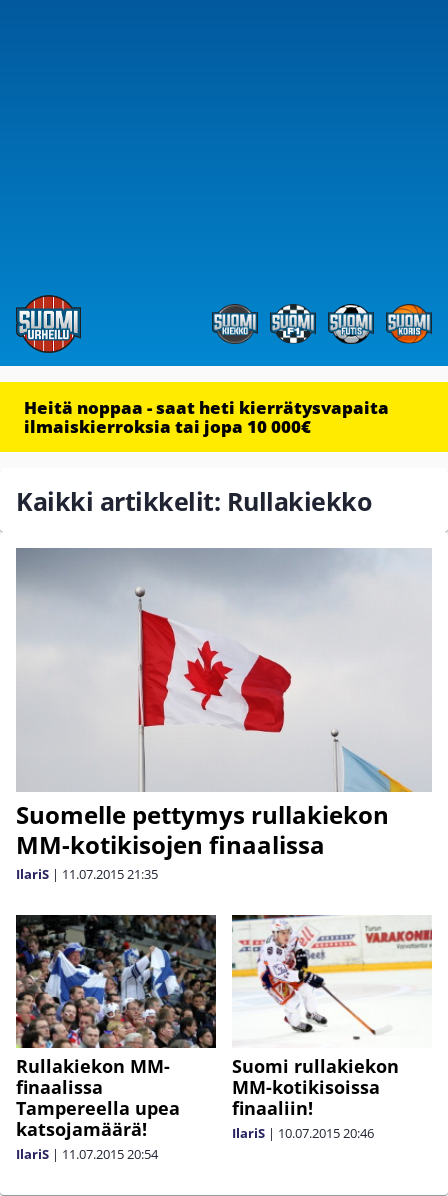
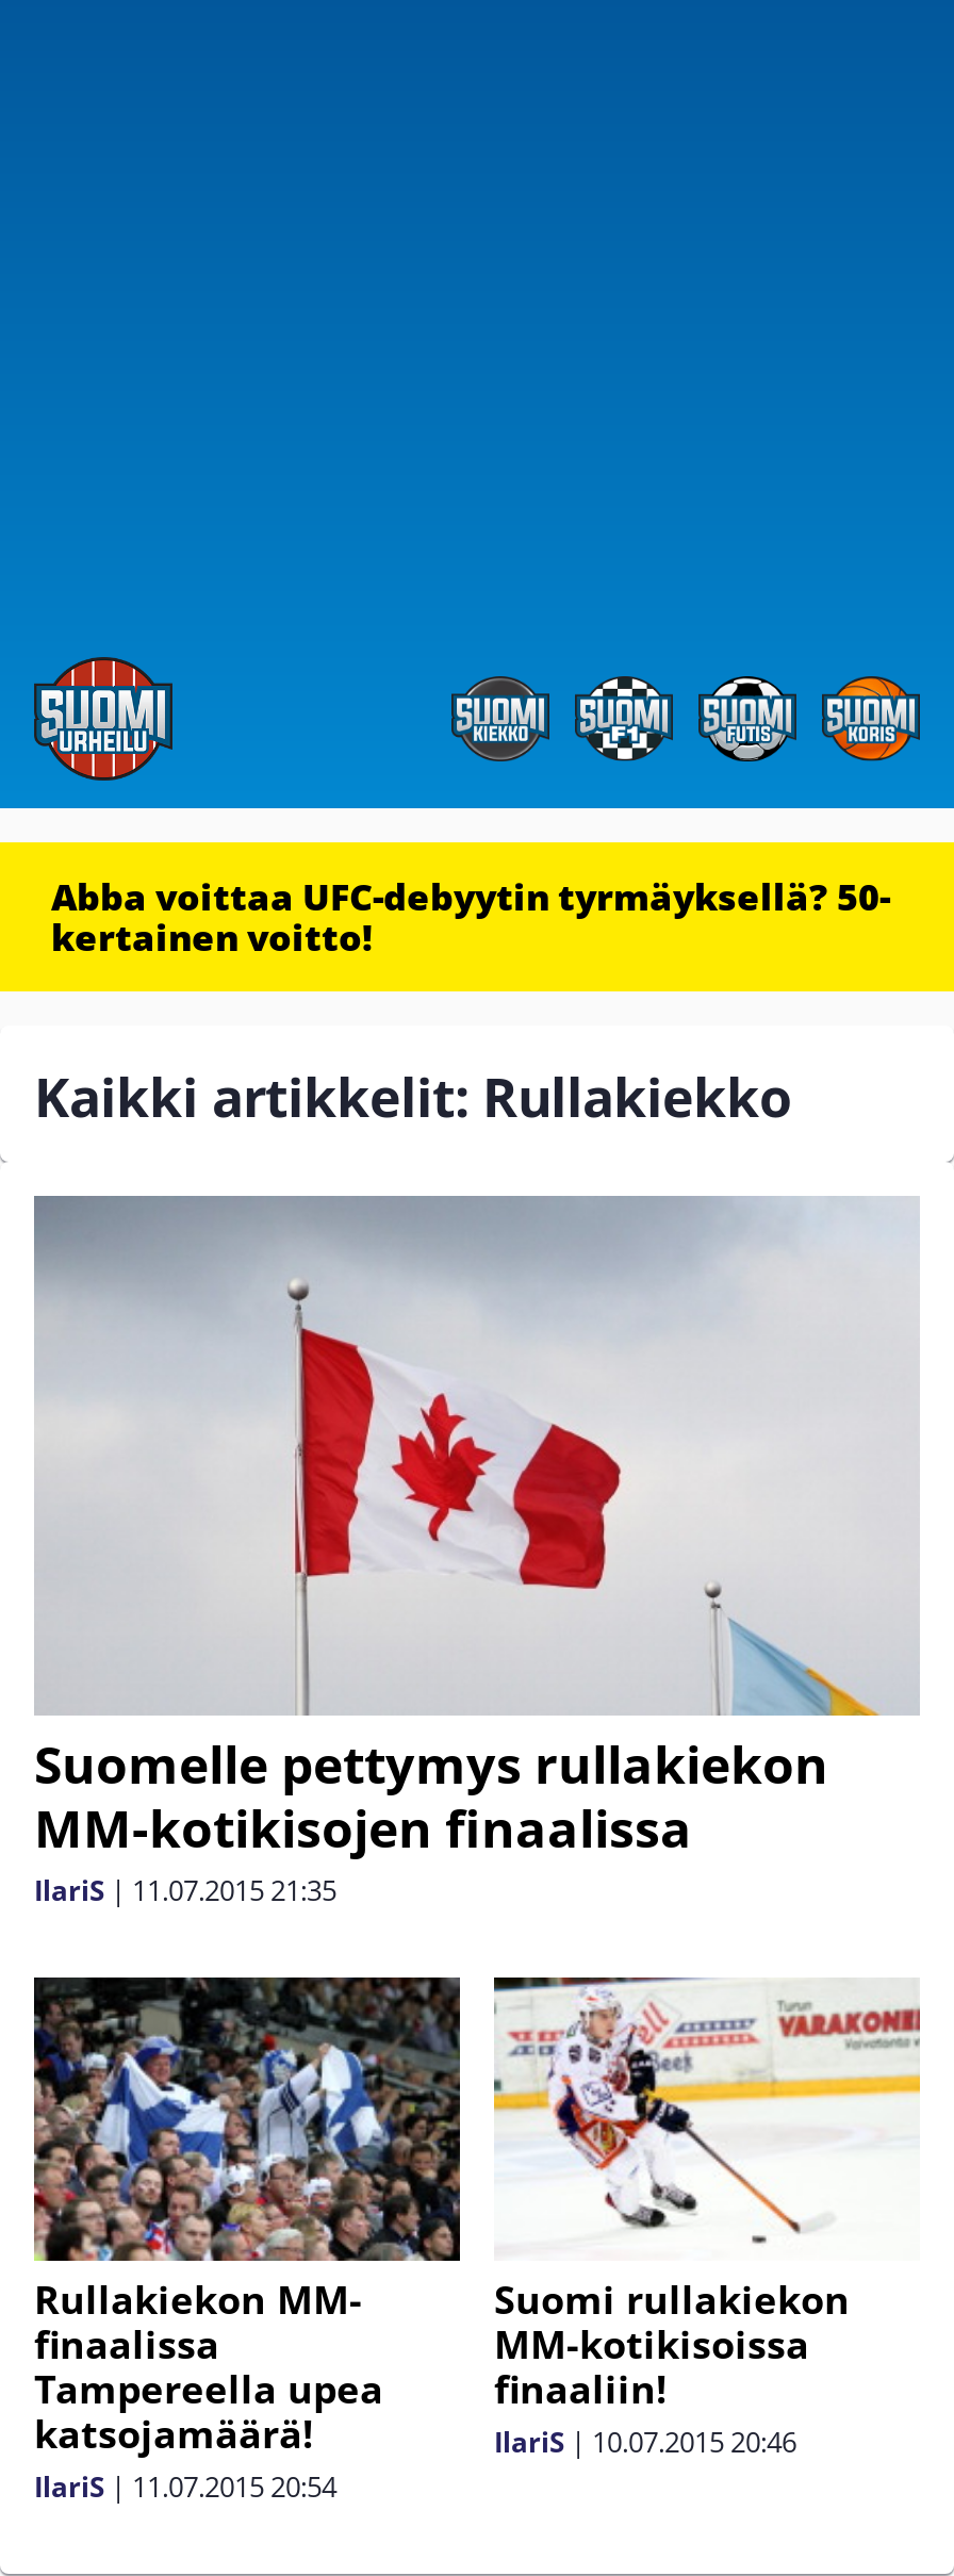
[24,396,389,438] Heitä noppaa - saat heti kierrätysvapaita | ilmaiskierroksia tai jopa 10 000€ -> [51,872,890,962] Abba voittaa UFC-debyytin tyrmäyksellä? 50- | kertainen voitto!

